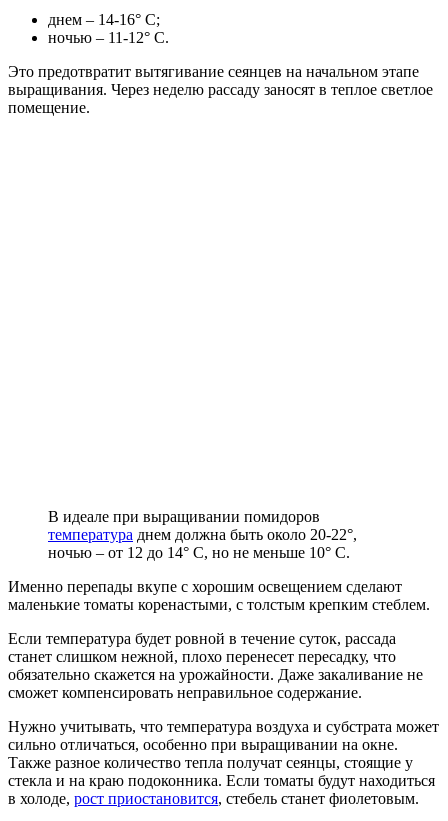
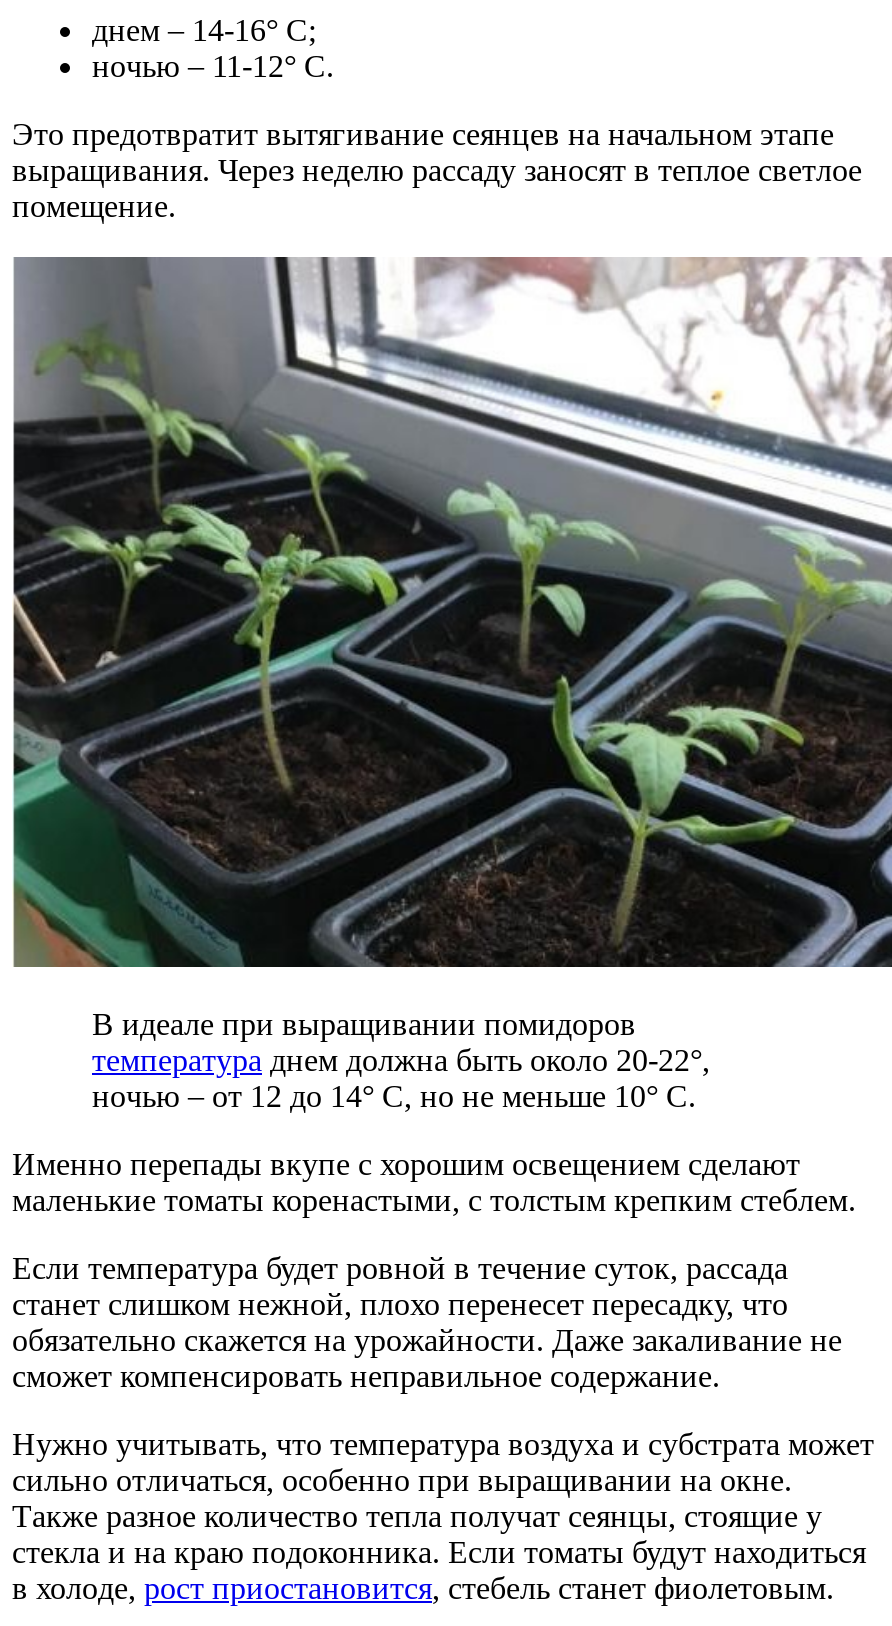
none -> [12,255,886,969] [image]

